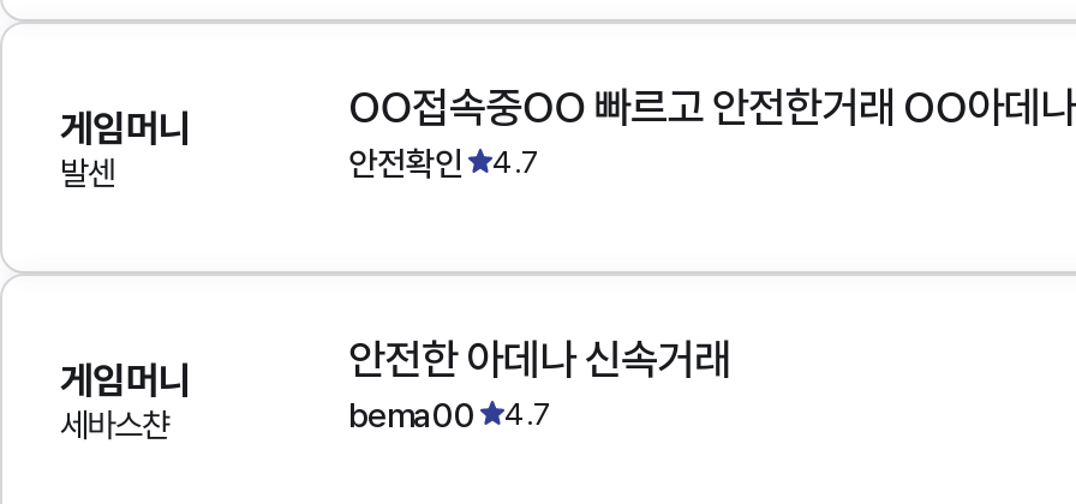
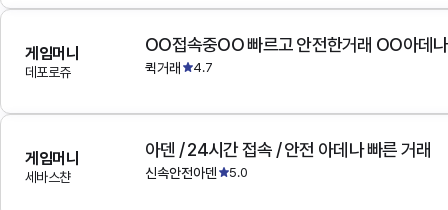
[60,152,114,191] 발센 -> [25,63,70,79] 데포로쥬
[348,143,464,181] 안전확인 -> [145,59,181,75] 퀵거래
[348,332,731,433] 안전한 아데나 신속거래 | bema00 | 4.7 -> [145,138,432,180] 아덴 / 24시간 접속 / 안전 아데나 빠른 거래 | 신속안전아덴 | 5.0

